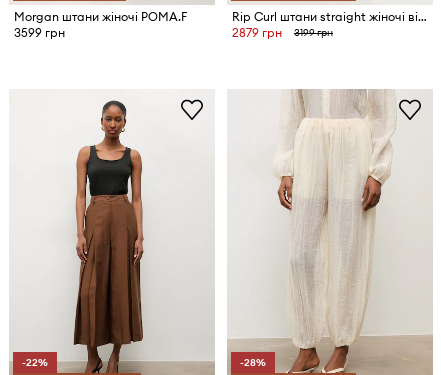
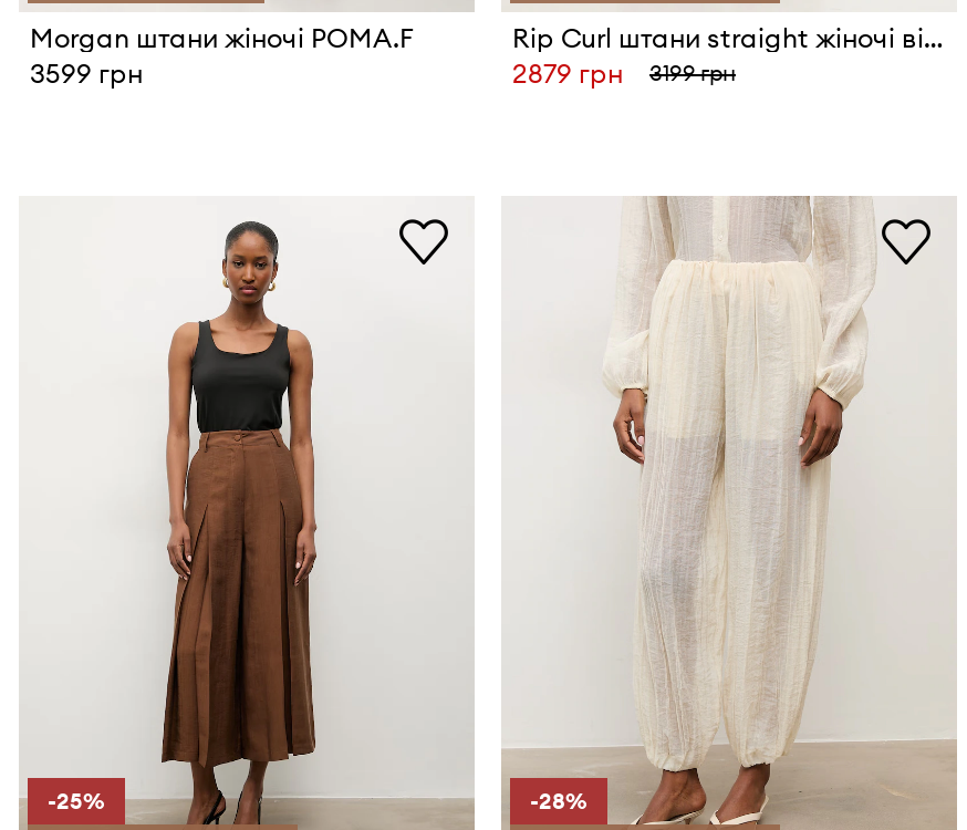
[22,356,48,369] -22% -> [48,787,105,816] -25%

